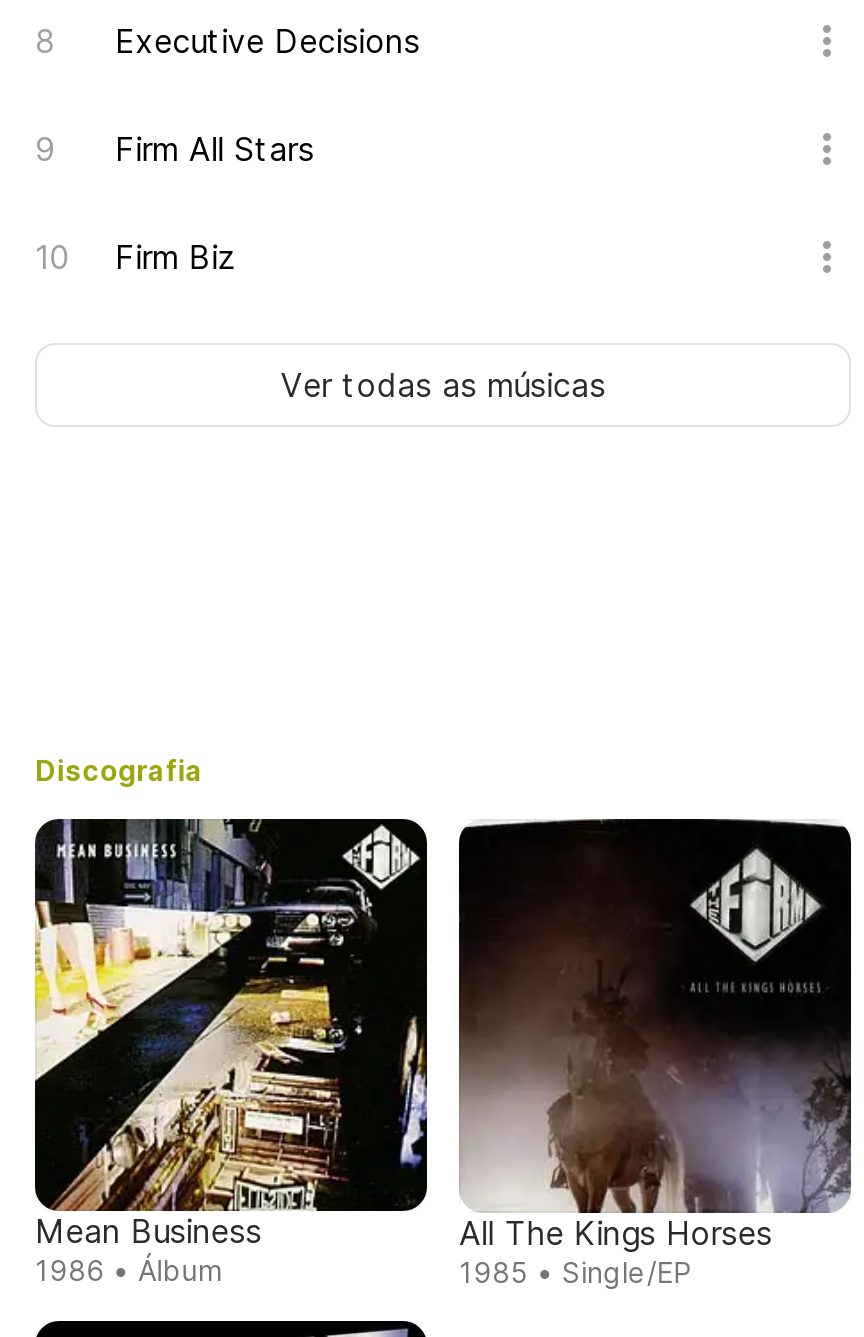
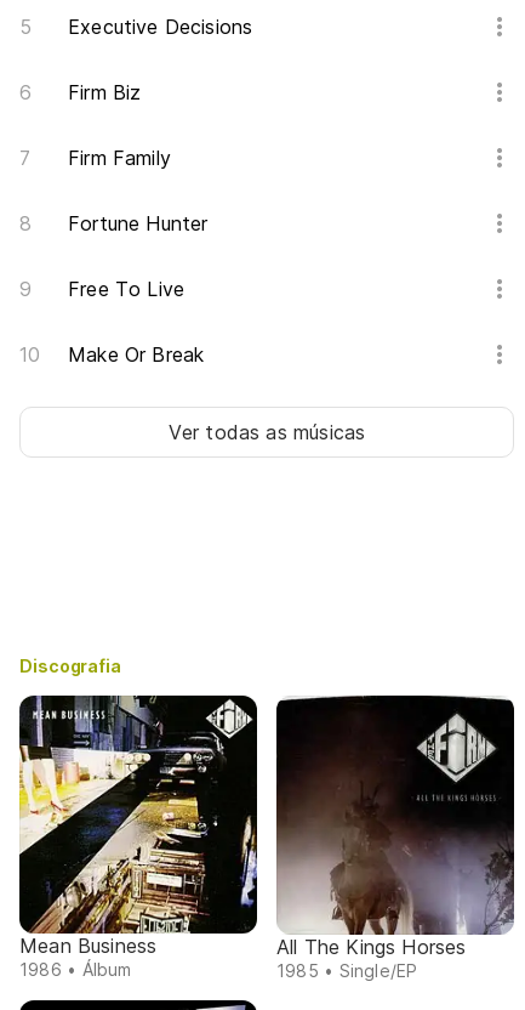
[115,129,314,169] Firm All Stars -> none
moved [115,237,236,277] -> [68,80,141,104]: Firm Biz
none -> [68,146,208,367] Firm Family | Fortune Hunter | Free To Live | Make Or Break

